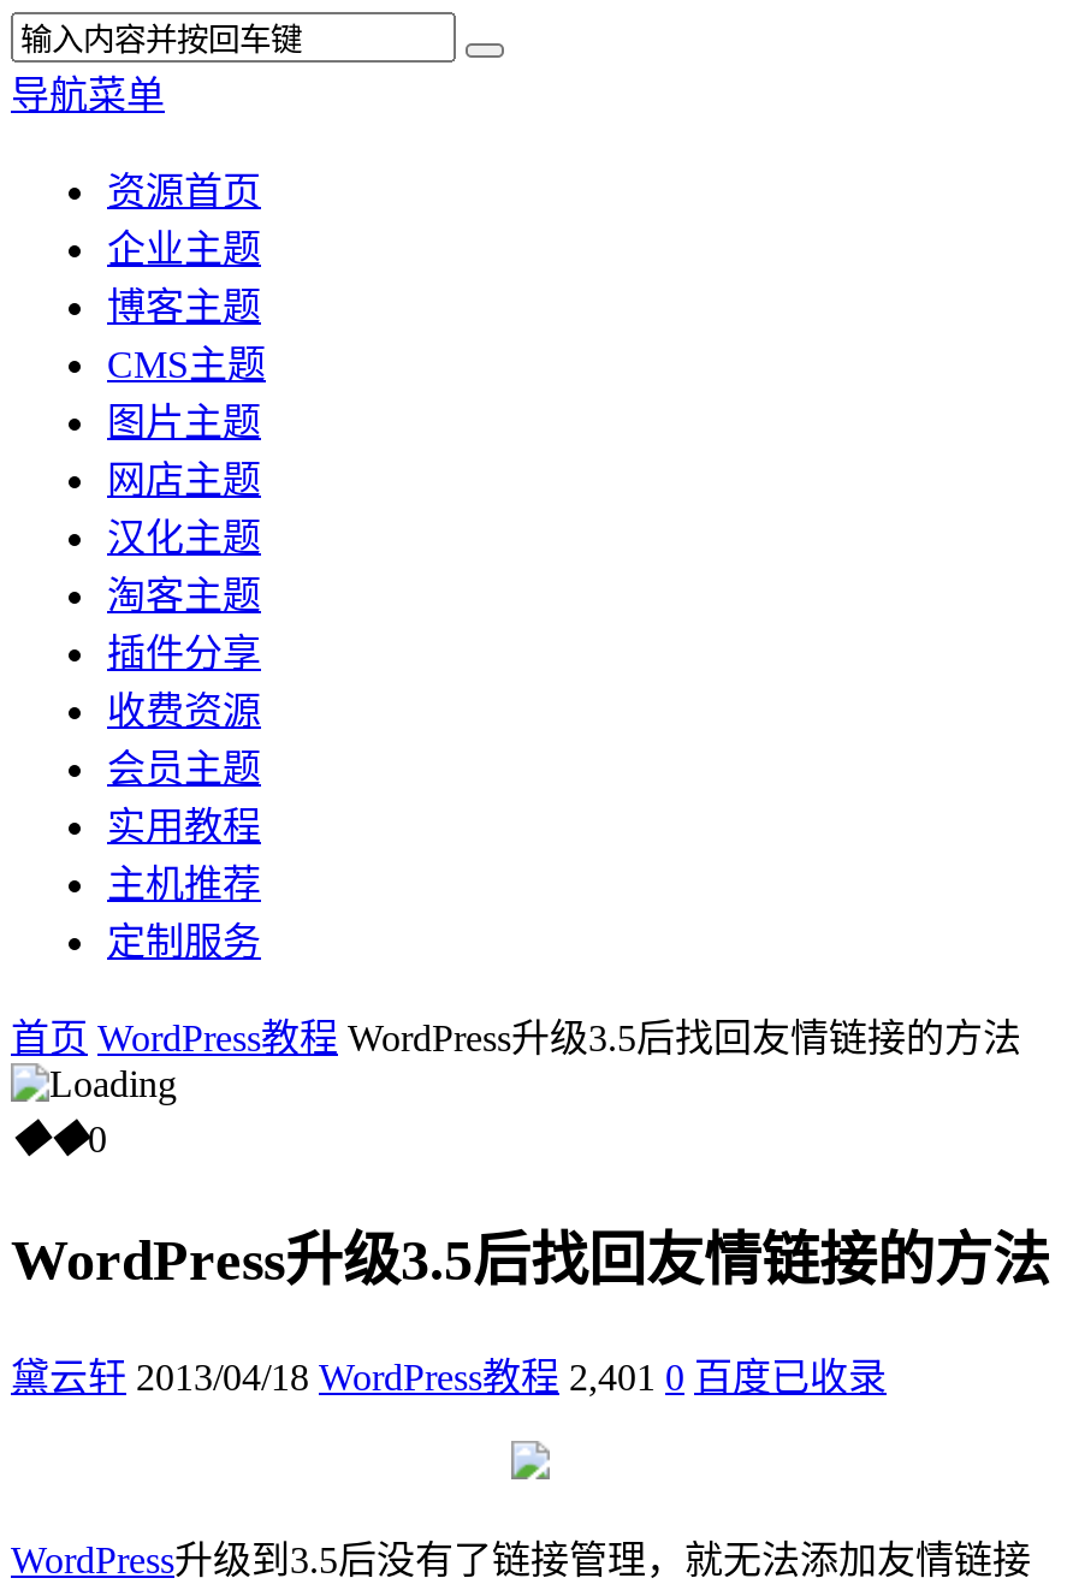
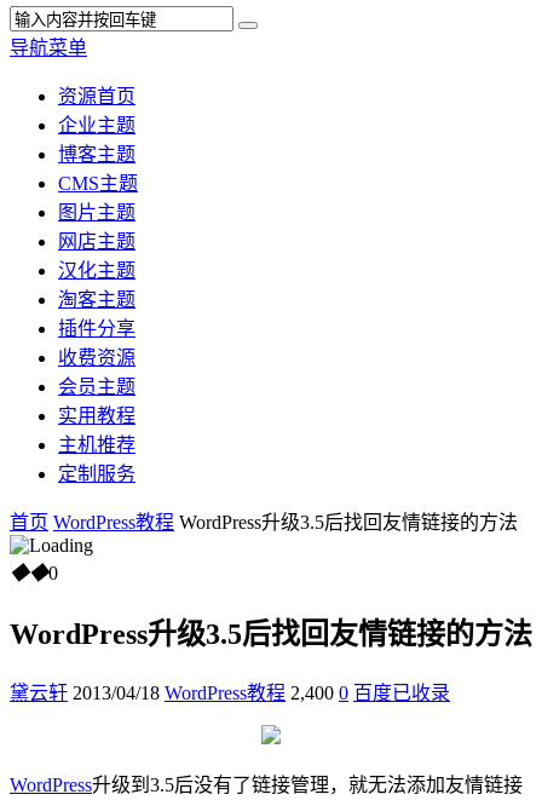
[11,1356,887,1397] 黛云轩 2013/04/18 WordPress教程 2,401 0 百度已收录 -> [10,682,450,703] 黛云轩 2013/04/18 WordPress教程 2,400 0 百度已收录

